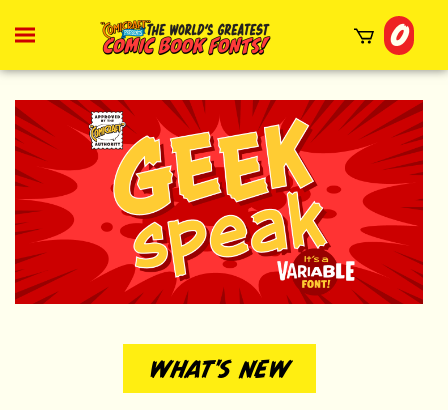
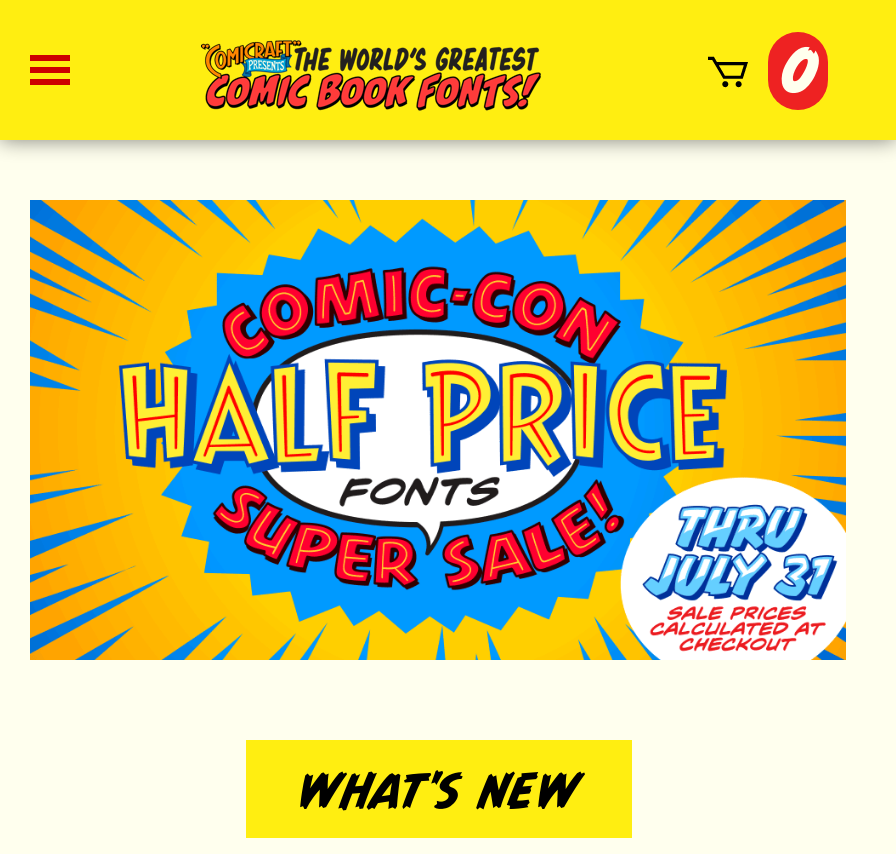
[14,99,424,305] [image] -> [28,198,848,662] [image]

